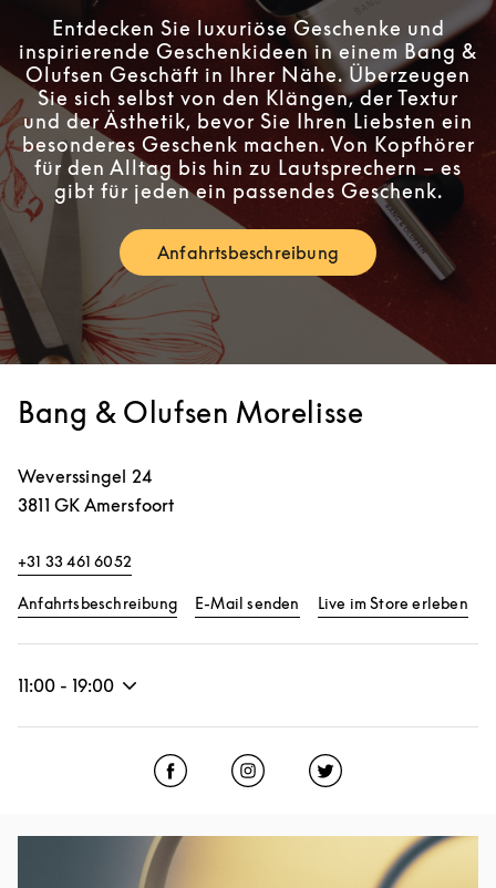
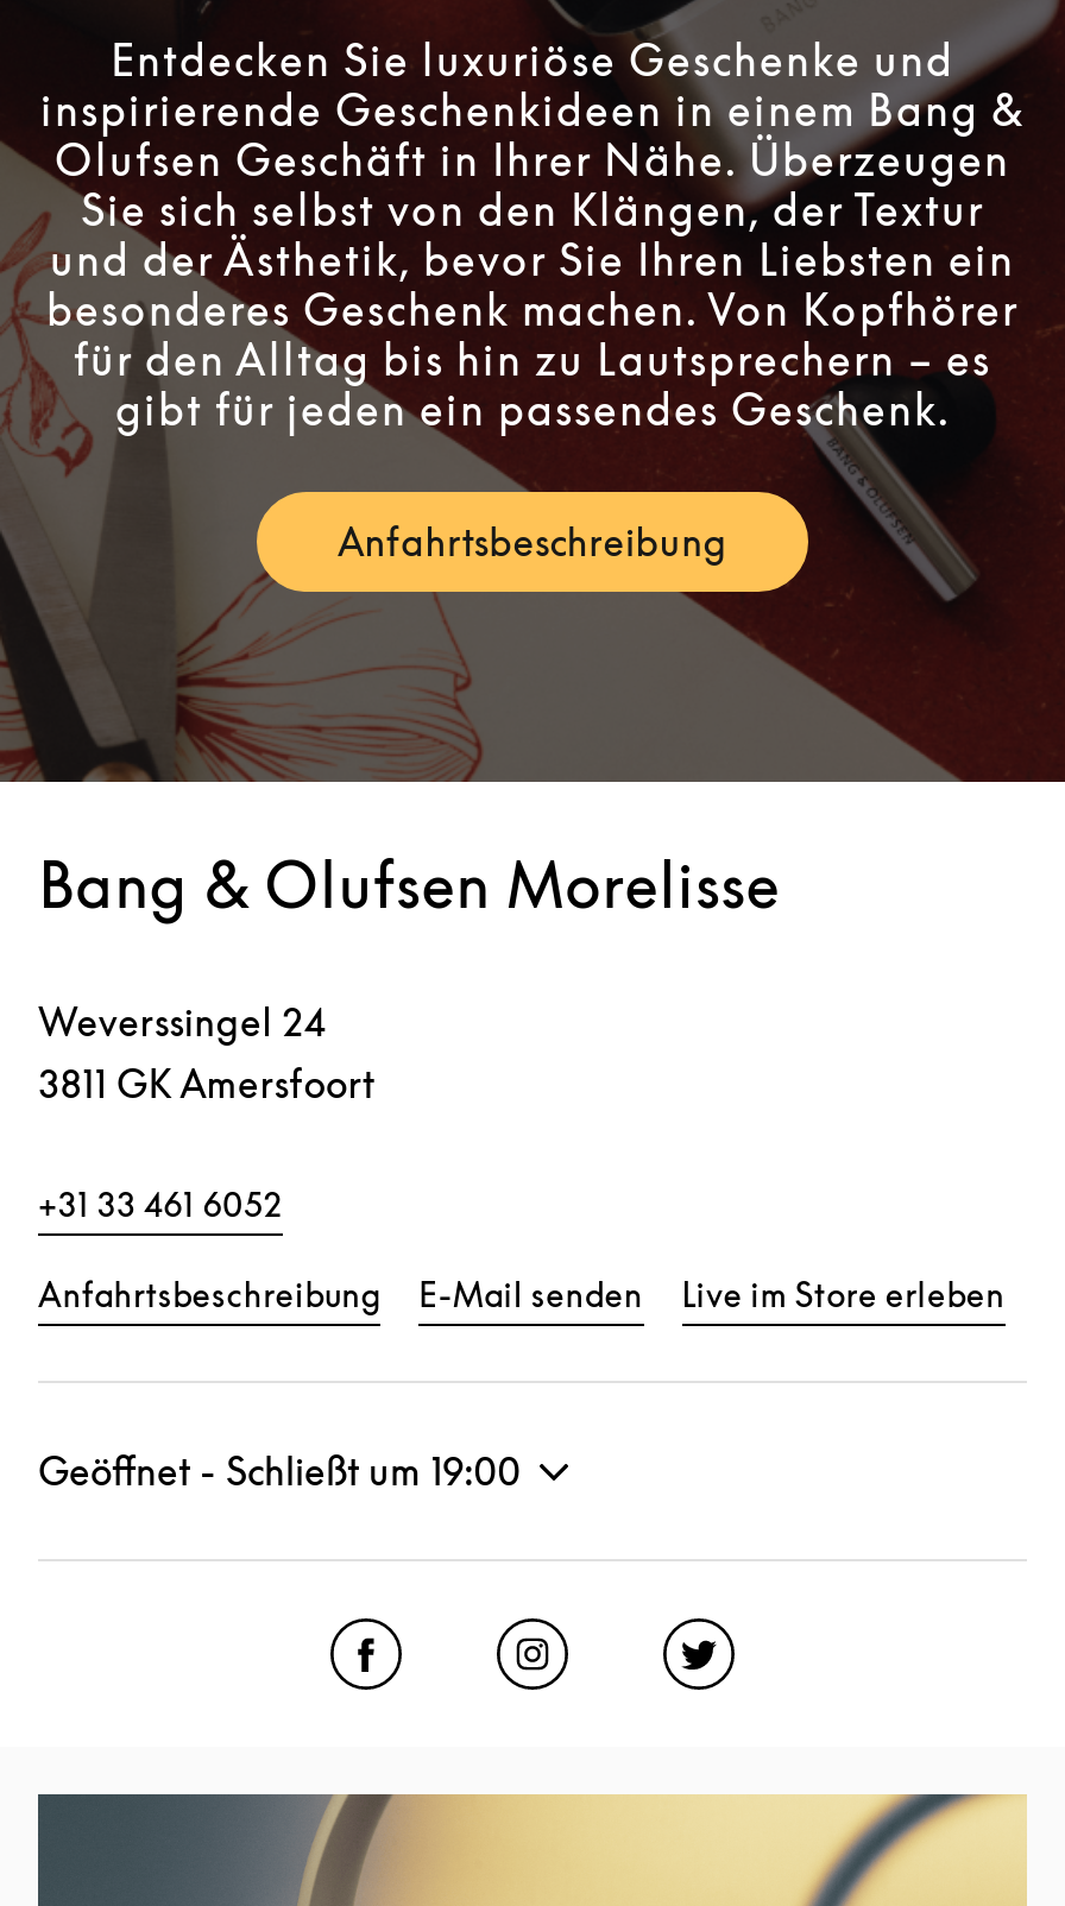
[18,674,114,696] 11:00 - 19:00 -> [38,1447,521,1495] Geöffnet - Schließt um 19:00

